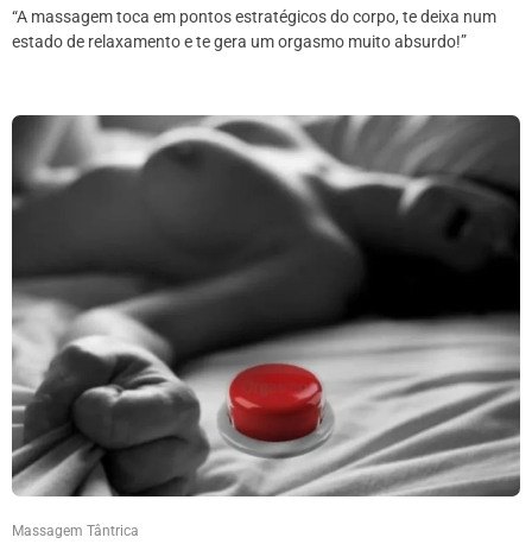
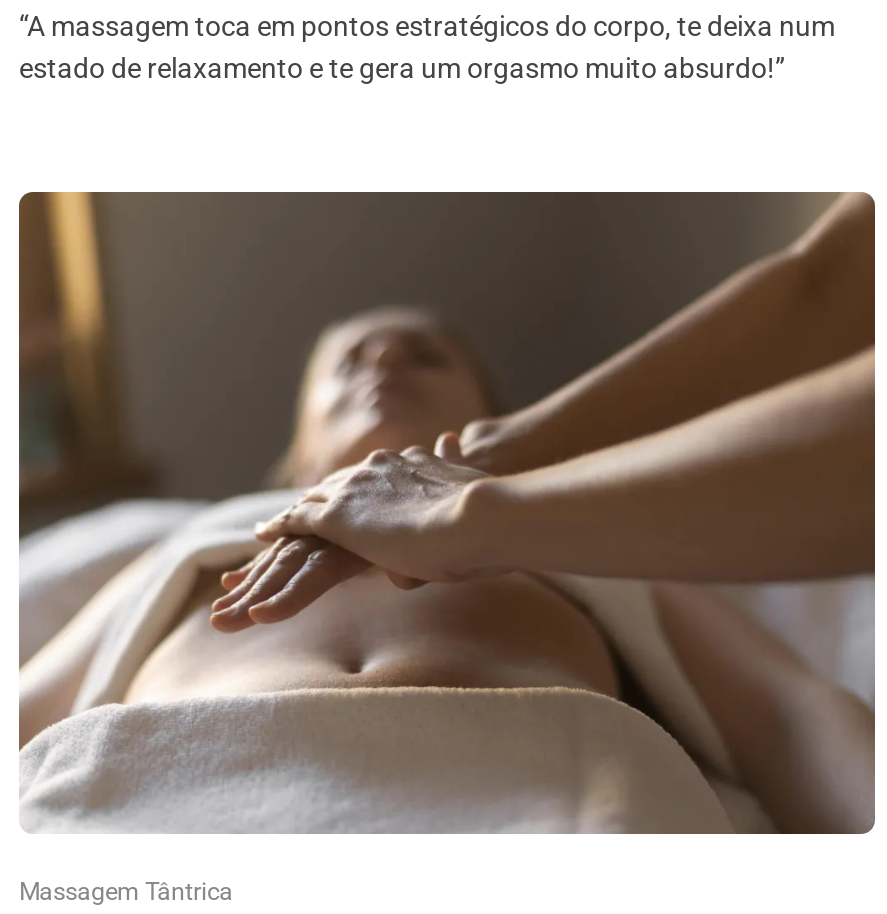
[11,114,521,498] [image] -> [17,190,877,834] [image]

